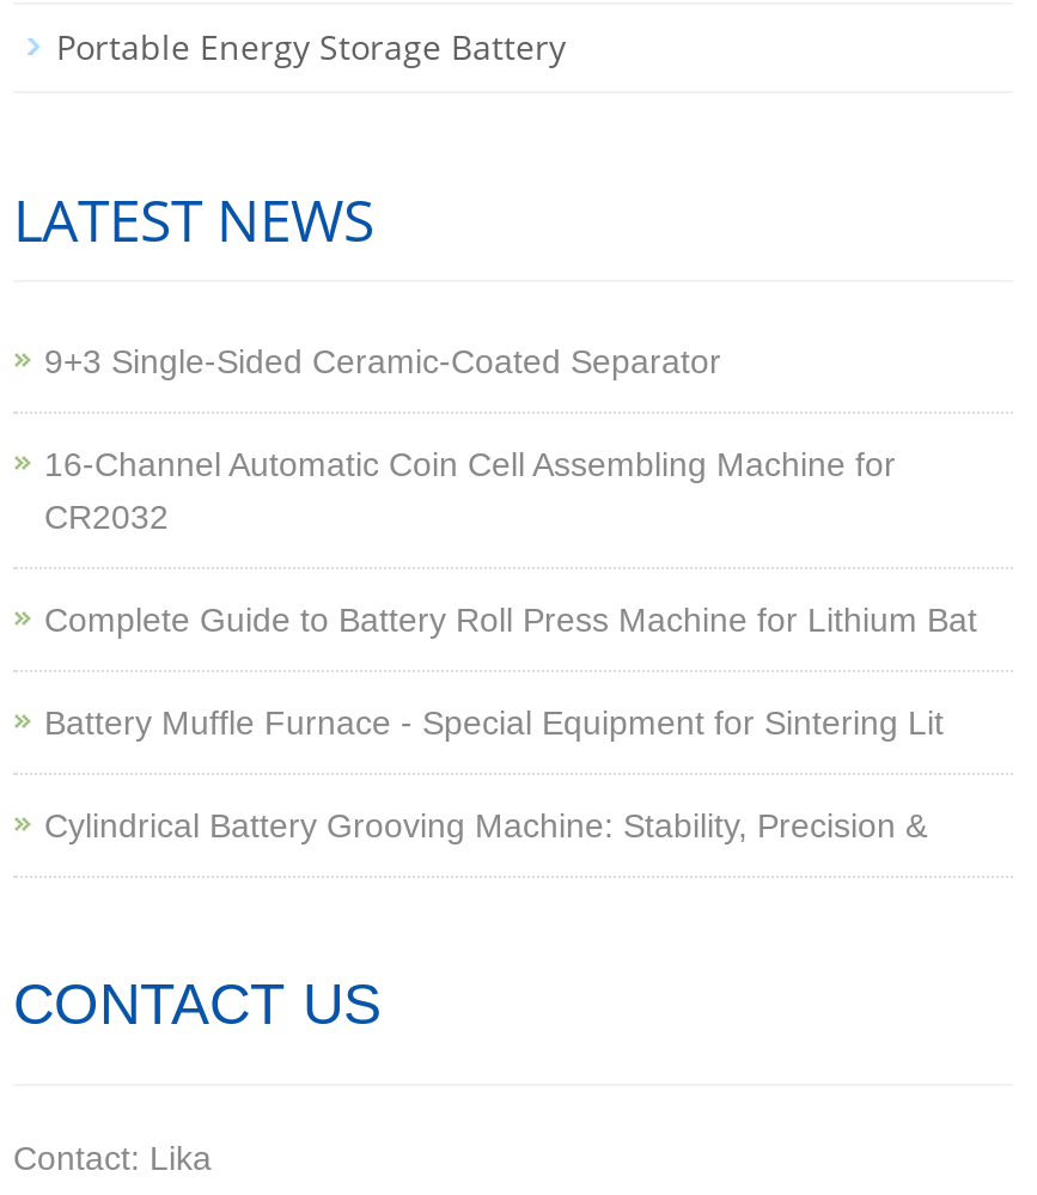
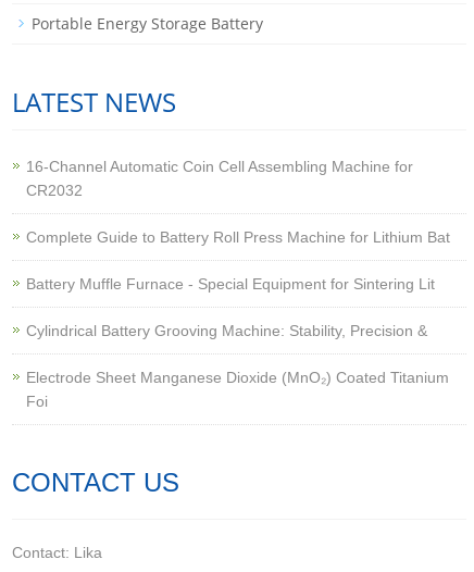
[44,341,721,380] 9+3 Single-Sided Ceramic-Coated Separator -> none
moved [44,444,977,844] -> [26,157,450,339]: 16-Channel Automatic Coin Cell Assembling Machine for | CR2032 | Complete Guide to Battery Roll Press Machine for Lithium Bat | Battery Muffle Furnace - Special Equipment for Sintering Lit | Cylindrical Battery Grooving Machine: Stability, Precision &
none -> [26,368,449,410] Electrode Sheet Manganese Dioxide (MnO₂) Coated Titanium | Foi

